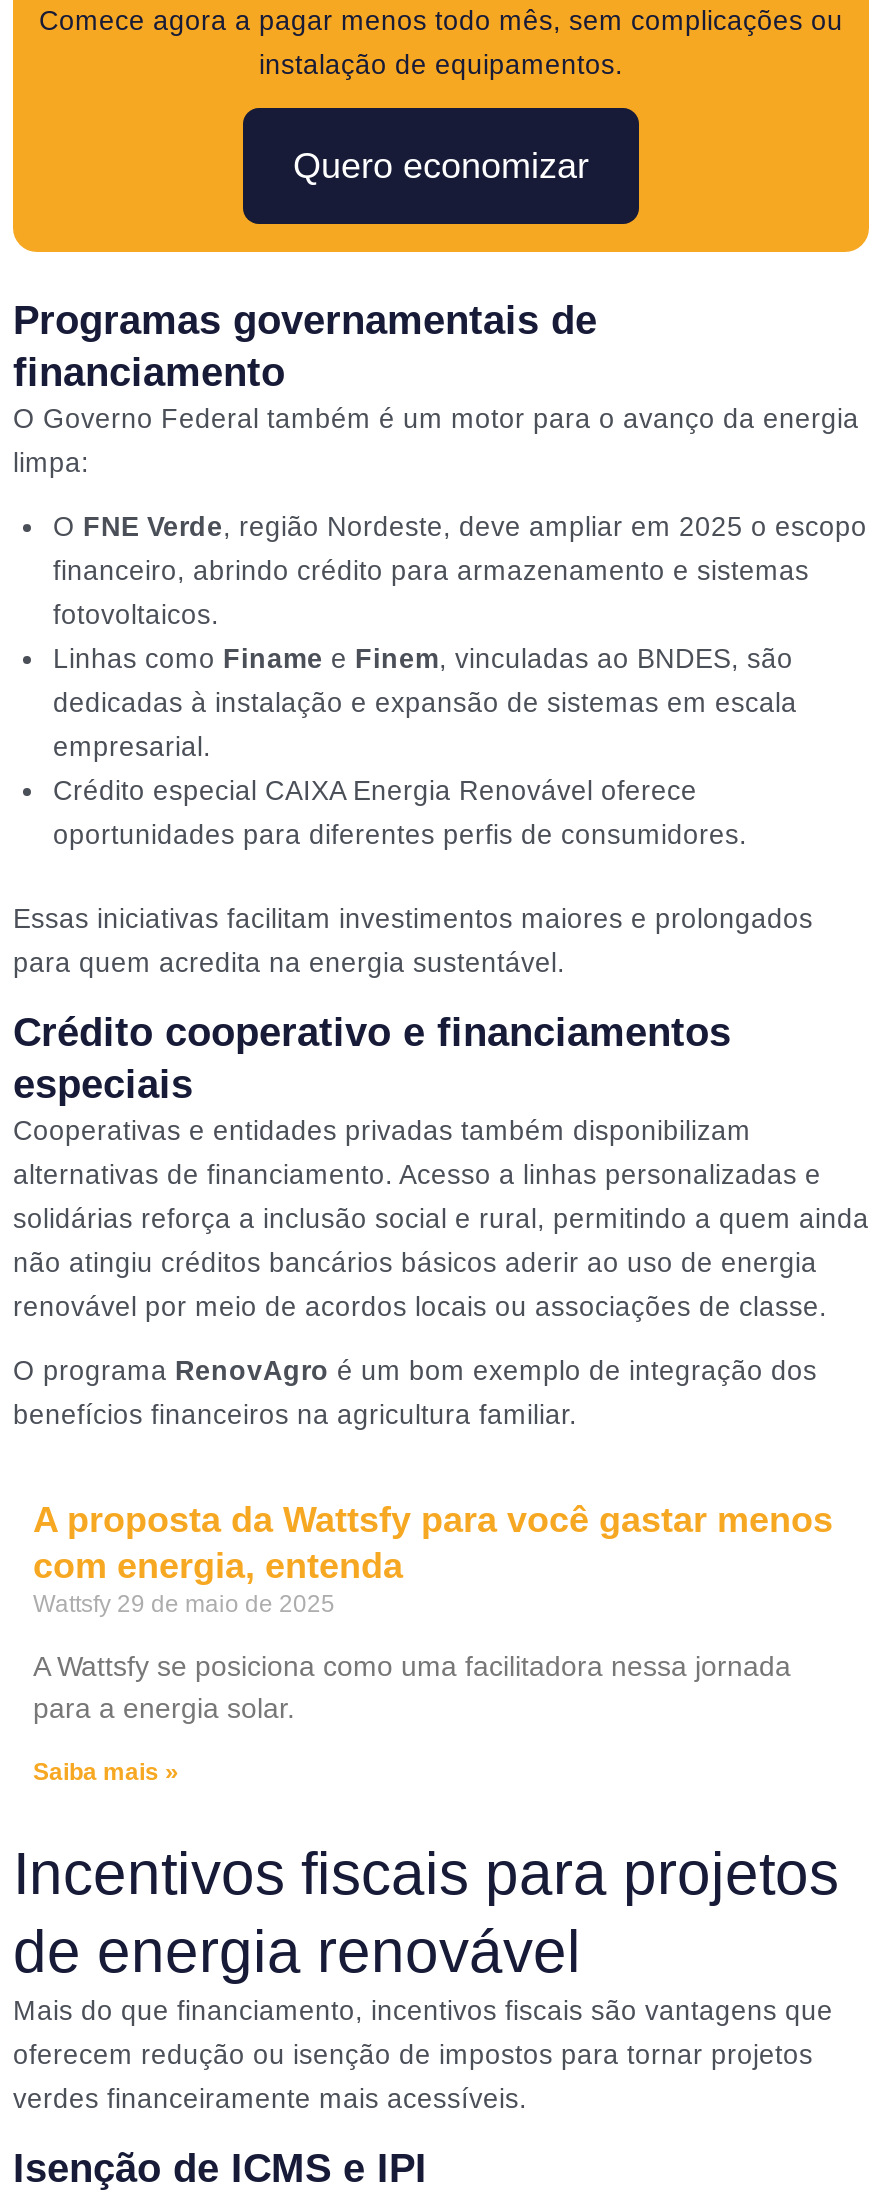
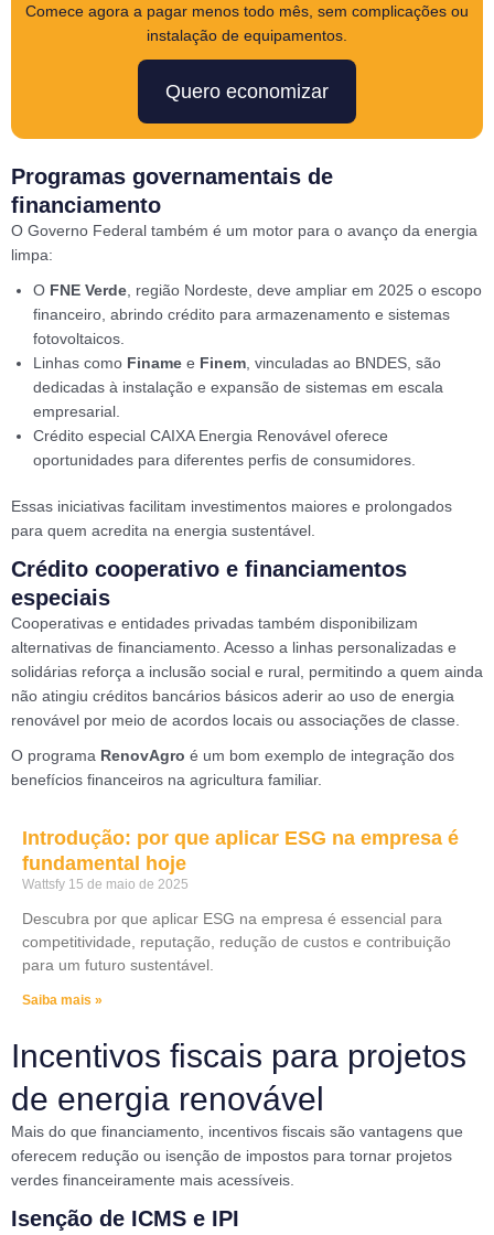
[33,1500,833,1618] A proposta da Wattsfy para você gastar menos | com energia, entenda | Wattsfy 29 de maio de 2025 -> [22,827,459,892] Introdução: por que aplicar ESG na empresa é | fundamental hoje | Wattsfy 15 de maio de 2025
[33,1650,791,1724] A Wattsfy se posiciona como uma facilitadora nessa jornada | para a energia solar. -> [22,910,451,974] Descubra por que aplicar ESG na empresa é essencial para | competitividade, reputação, redução de custos e contribuição | para um futuro sustentável.

